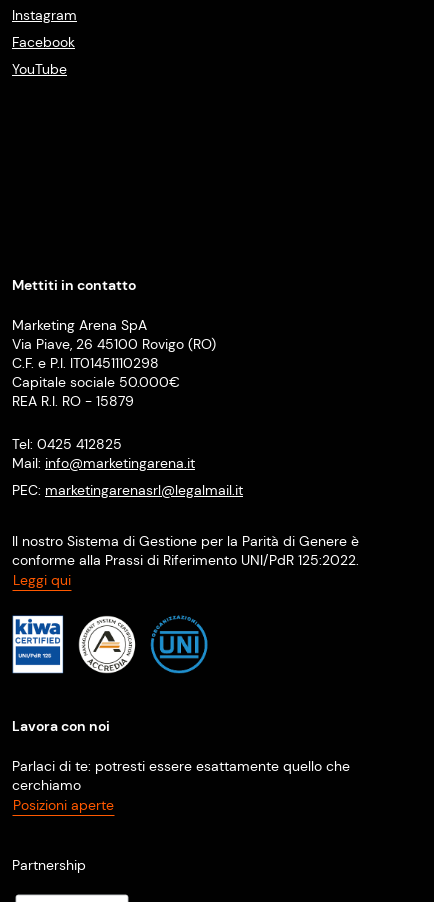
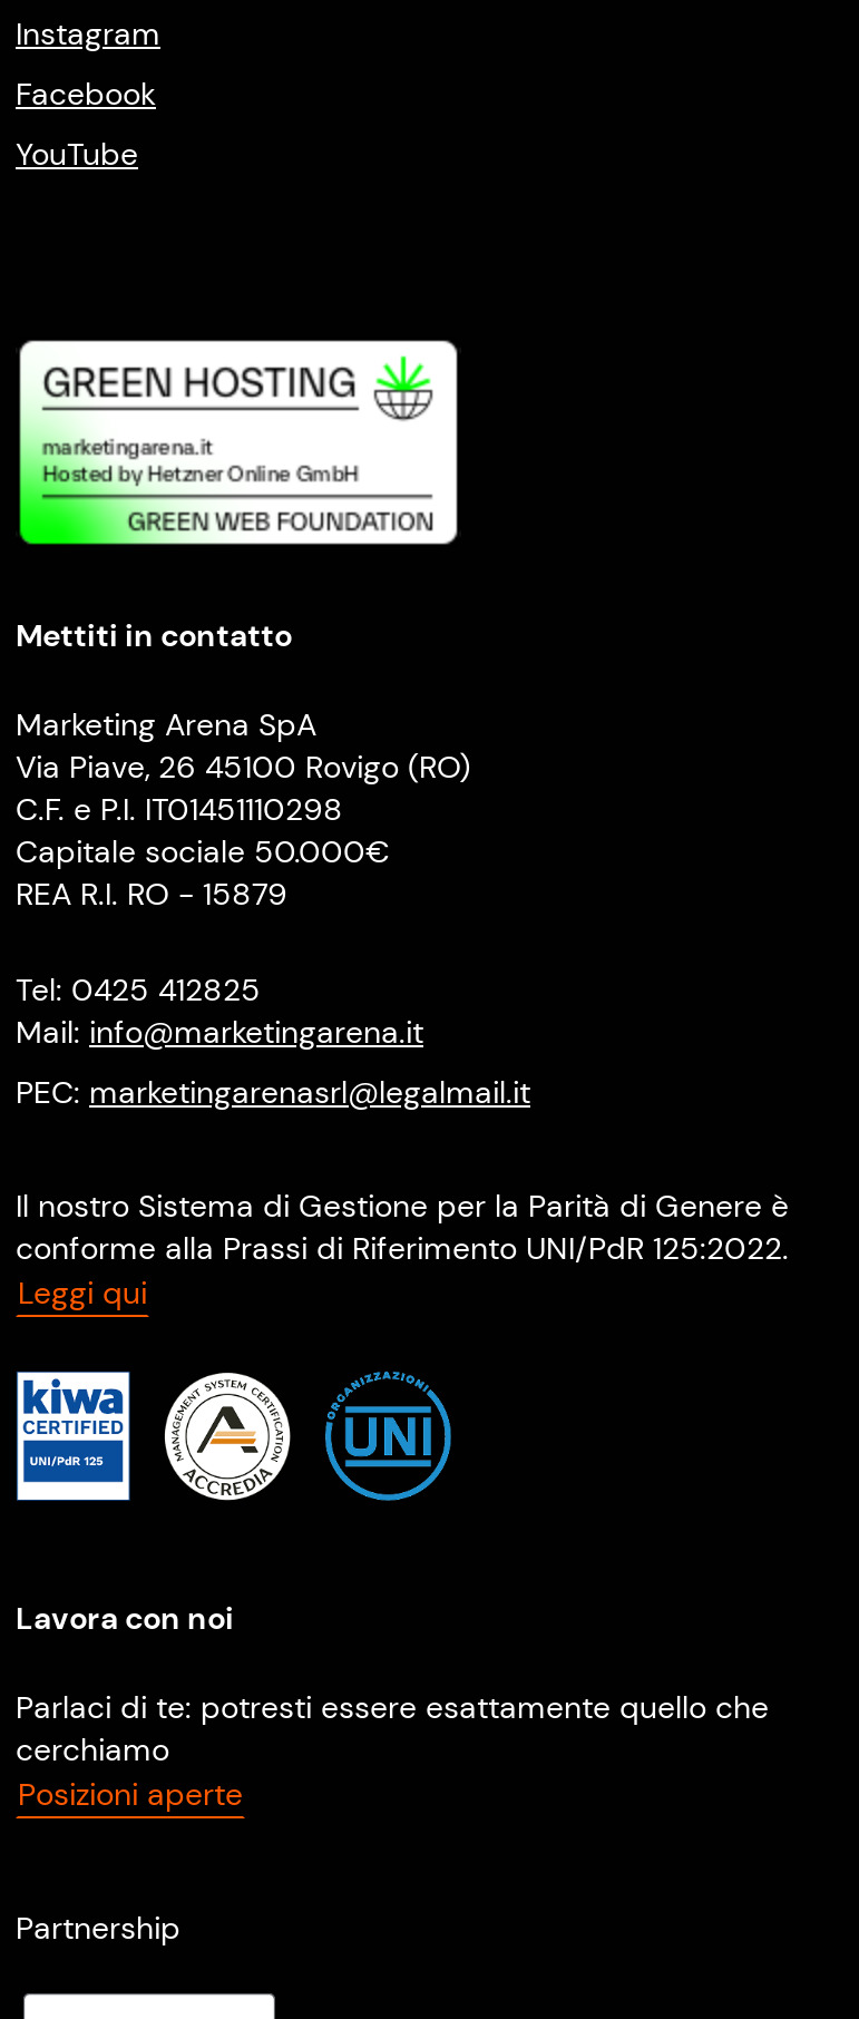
none -> [18,339,459,546] [image]

